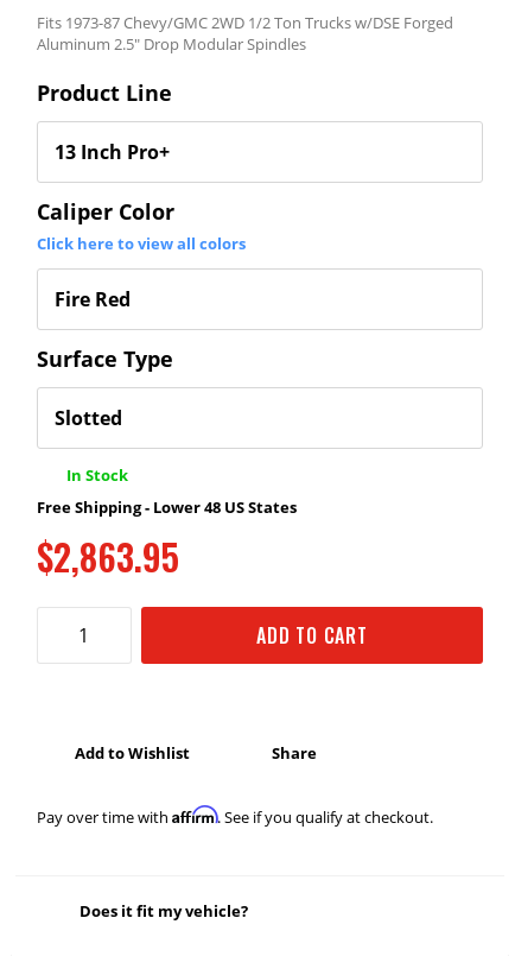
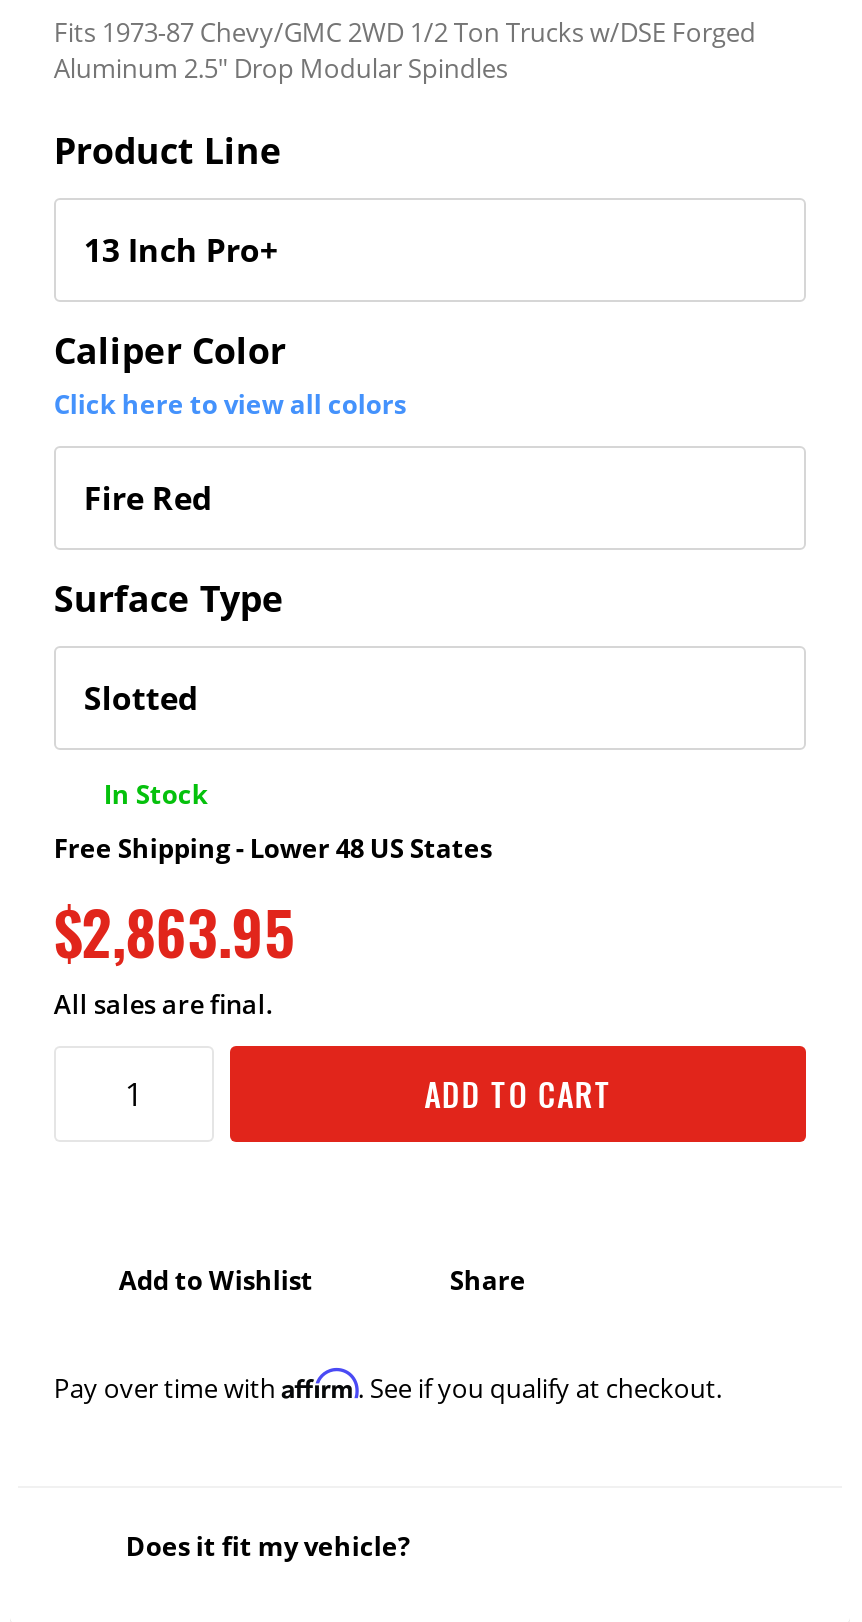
none -> [54,986,274,1022] All sales are final.

